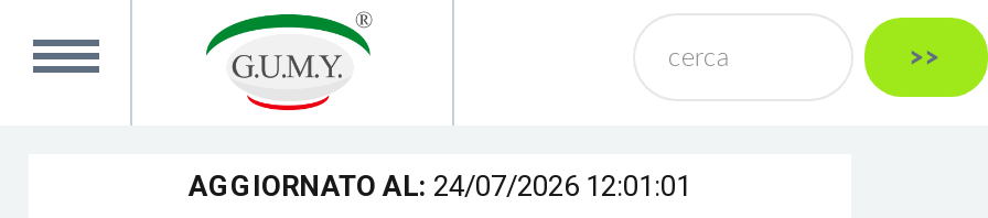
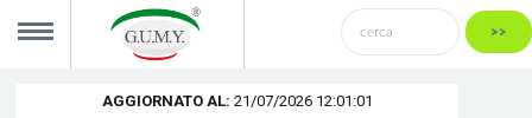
[189,170,691,203] AGGIORNATO AL: 24/07/2026 12:01:01 -> [102,92,372,110] AGGIORNATO AL: 21/07/2026 12:01:01

